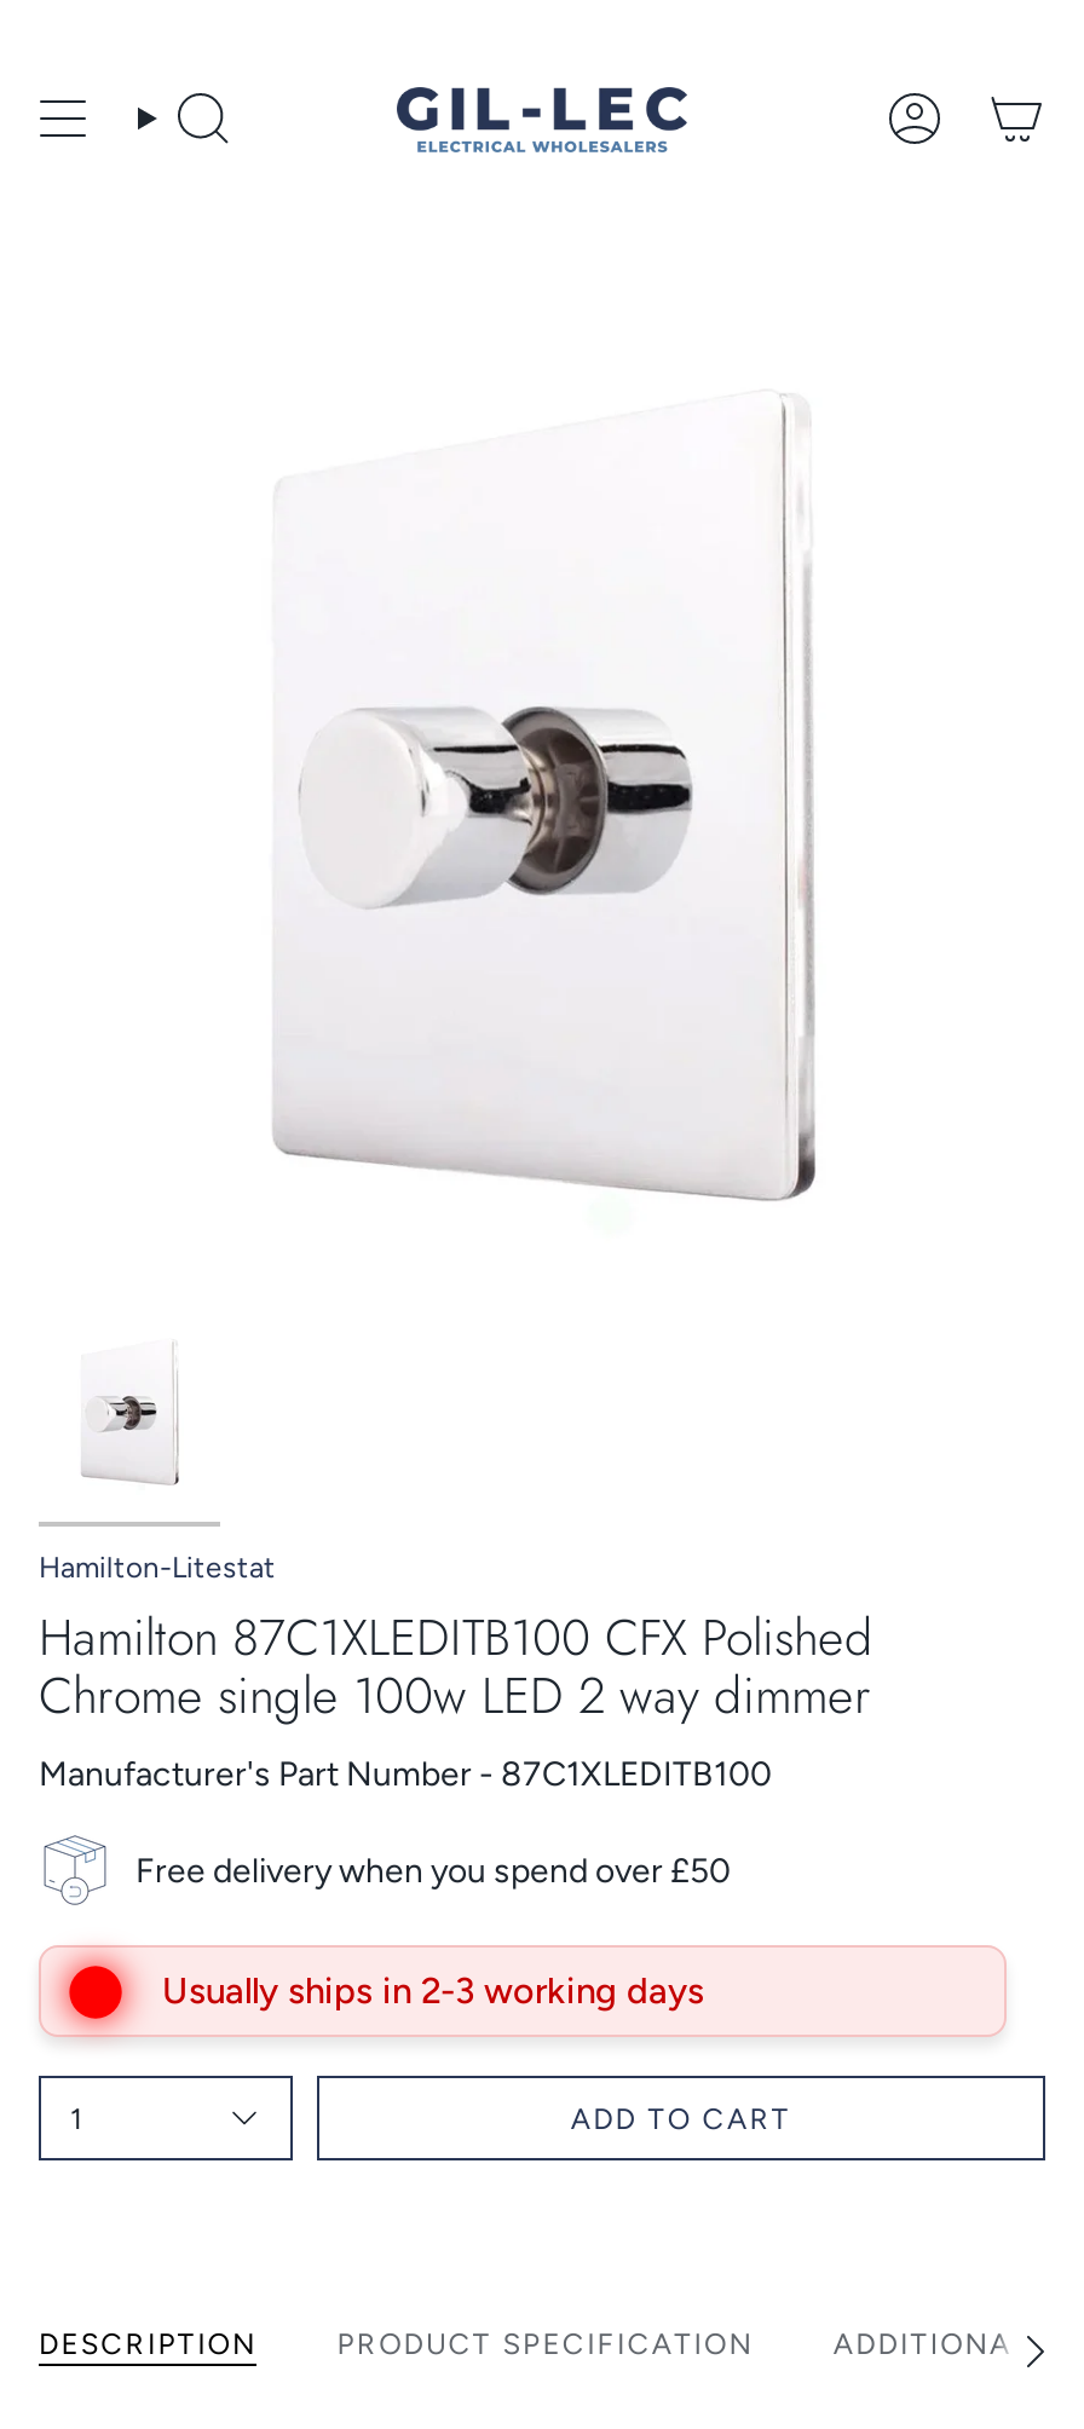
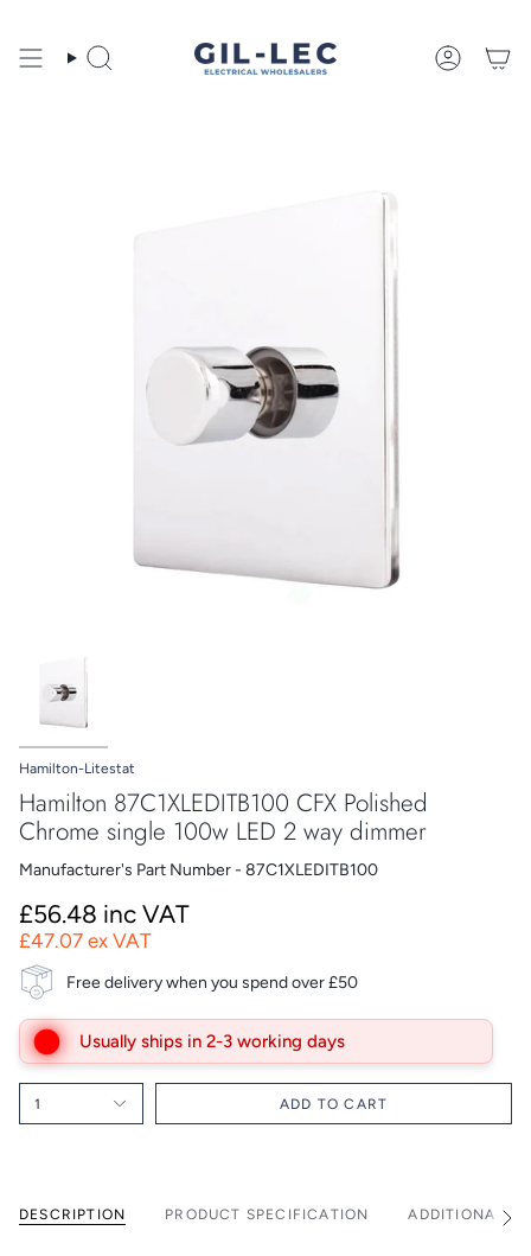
none -> [19,899,190,953] £56.48 inc VAT | £47.07 ex VAT

